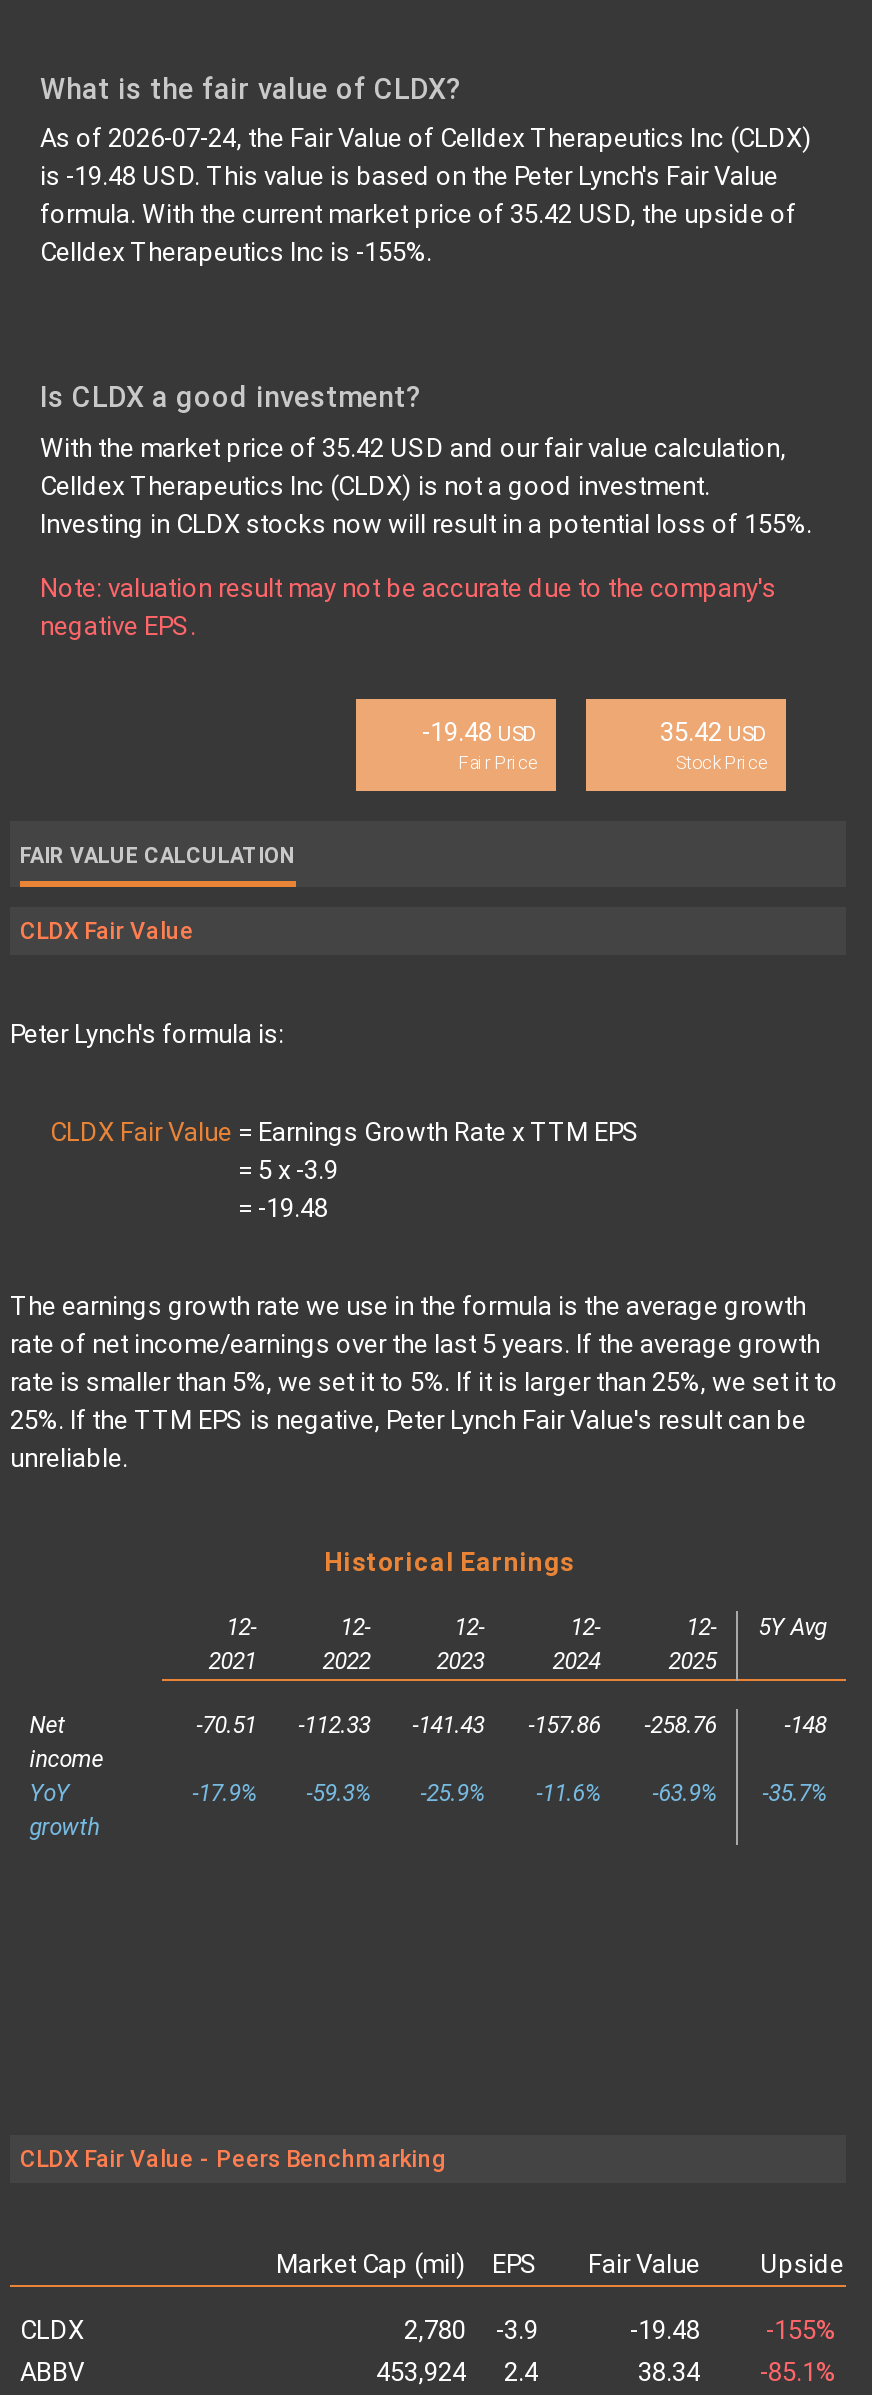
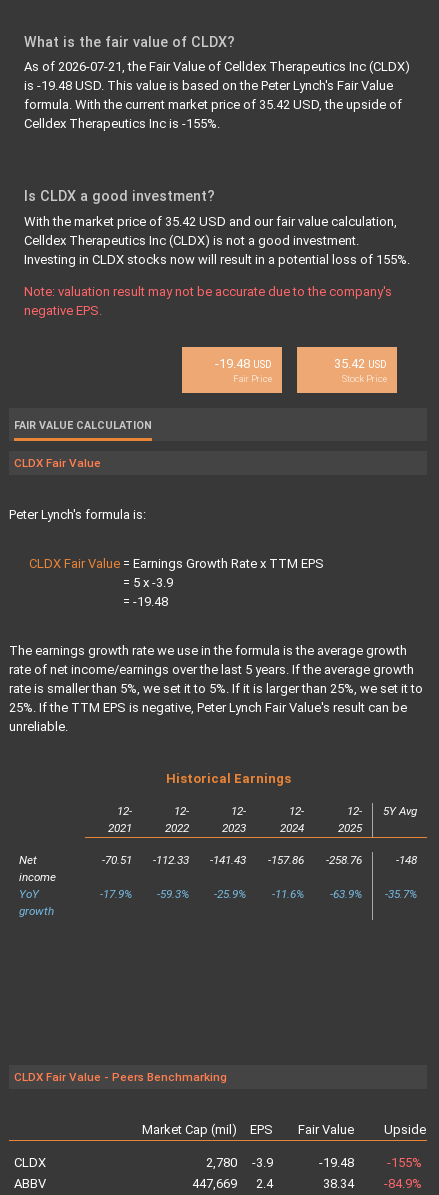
[40,124,812,154] As of 2026-07-24, the Fair Value of Celldex Therapeutics Inc (CLDX) -> [24,59,410,74] As of 2026-07-21, the Fair Value of Celldex Therapeutics Inc (CLDX)
[376,2357,538,2387] 453,924 2.4 -> [192,1176,273,1191] 447,669 2.4
[638,2357,836,2387] 38.34 -85.1% -> [323,1176,422,1191] 38.34 -84.9%

